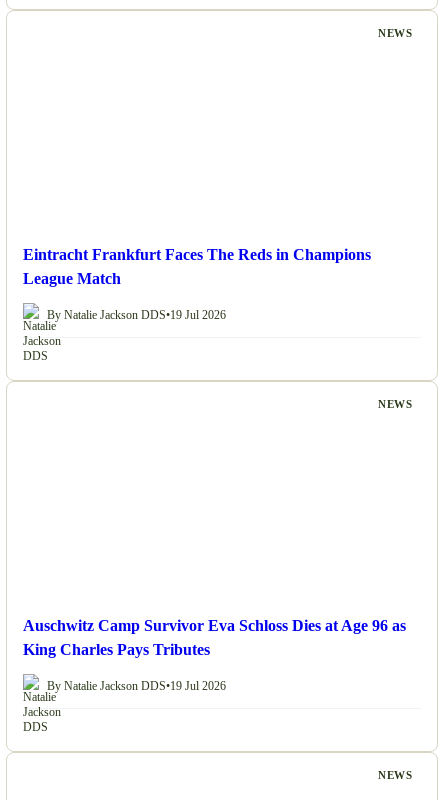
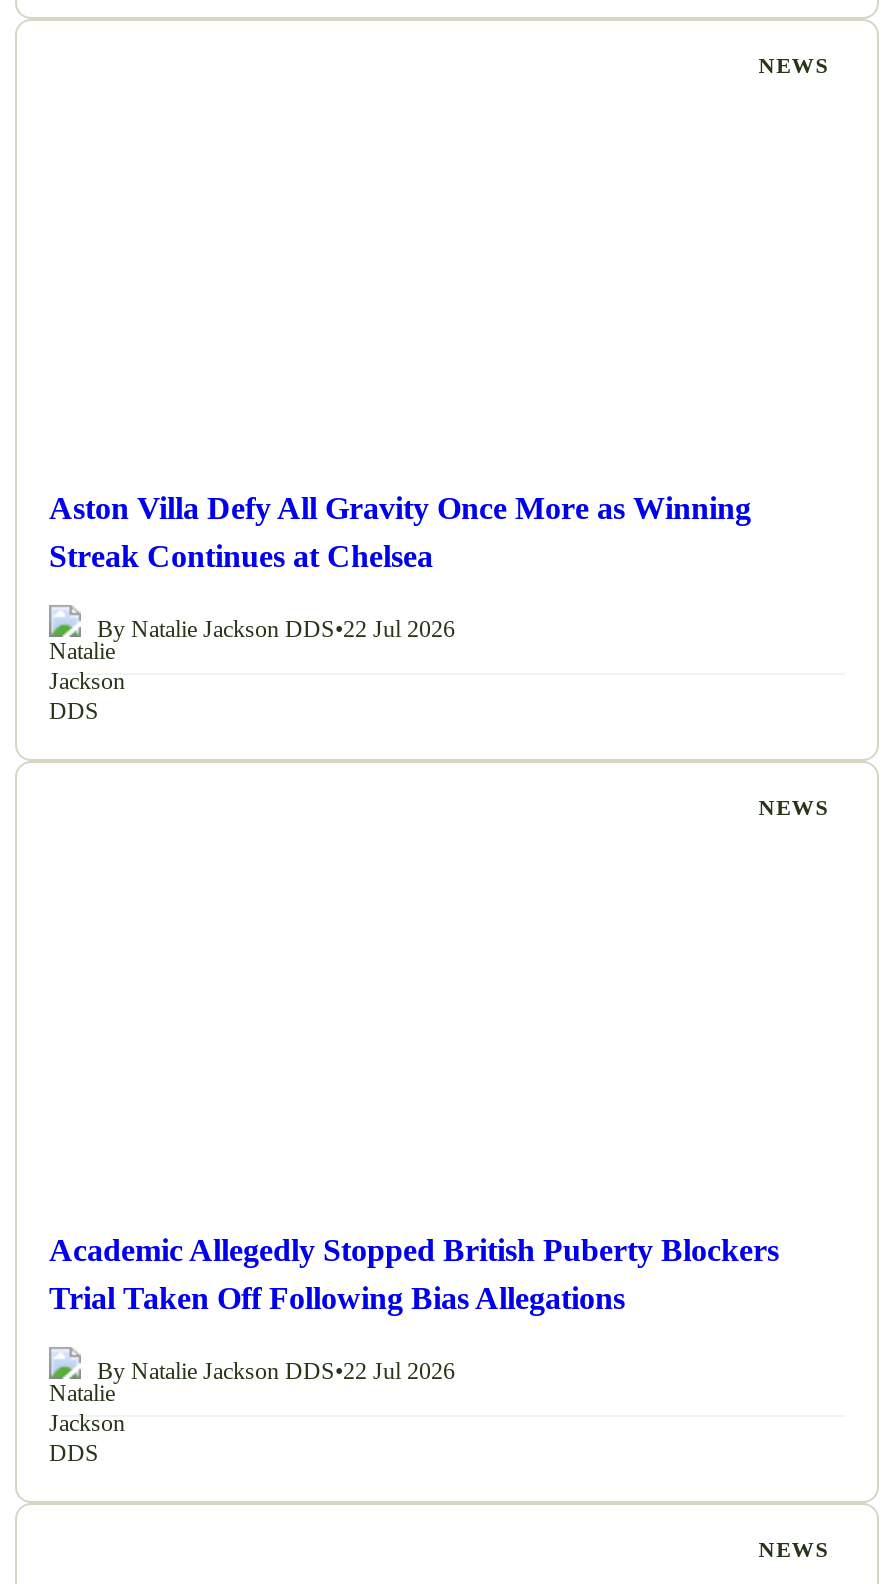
[23,246,371,287] Eintracht Frankfurt Faces The Reds in Champions | League Match -> [49,491,751,573] Aston Villa Defy All Gravity Once More as Winning | Streak Continues at Chelsea
[47,308,226,322] By Natalie Jackson DDS•19 Jul 2026 -> [97,614,455,642] By Natalie Jackson DDS•22 Jul 2026
[23,617,406,658] Auschwitz Camp Survivor Eva Schloss Dies at Age 96 as | King Charles Pays Tributes -> [49,1233,779,1315] Academic Allegedly Stopped British Puberty Blockers | Trial Taken Off Following Bias Allegations
[47,679,226,693] By Natalie Jackson DDS•19 Jul 2026 -> [97,1356,455,1384] By Natalie Jackson DDS•22 Jul 2026

